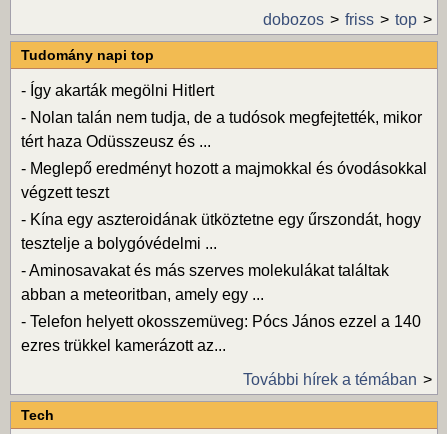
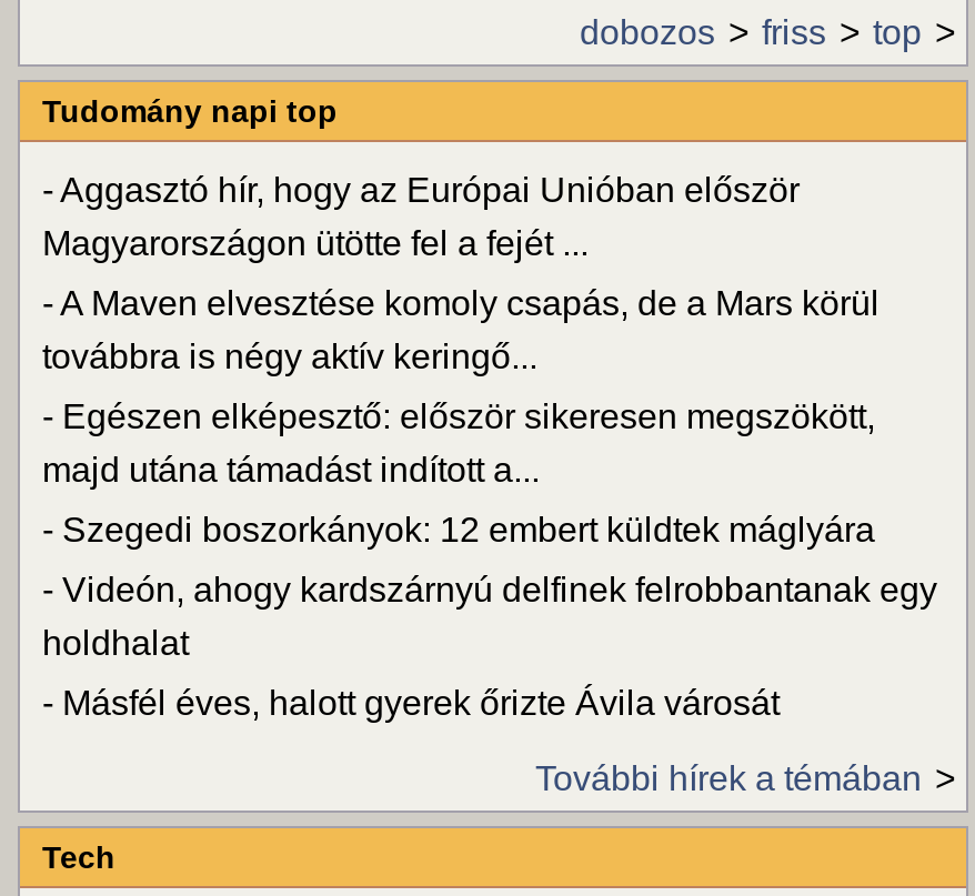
[21,82,214,99] - Így akarták megölni Hitlert -> [42,171,800,262] - Aggasztó hír, hogy az Európai Unióban először | Magyarországon ütötte fel a fejét ...
[21,109,422,150] - Nolan talán nem tudja, de a tudósok megfejtették, mikor | tért haza Odüsszeusz és ... -> [42,284,879,375] - A Maven elvesztése komoly csapás, de a Mars körül | továbbra is négy aktív keringő...
[21,160,427,201] - Meglepő eredményt hozott a majmokkal és óvodásokkal | végzett teszt -> [42,397,875,489] - Egészen elképesztő: először sikeresen megszökött, | majd utána támadást indított a...
[21,211,421,252] - Kína egy aszteroidának ütköztetne egy űrszondát, hogy | tesztelje a bolygóvédelmi ... -> [42,511,875,548] - Szegedi boszorkányok: 12 embert küldtek máglyára
[21,262,389,303] - Aminosavakat és más szerves molekulákat találtak | abban a meteoritban, amely egy ... -> [42,571,937,662] - Videón, ahogy kardszárnyú delfinek felrobbantanak egy | holdhalat
[21,313,421,354] - Telefon helyett okosszemüveg: Pócs János ezzel a 140 | ezres trükkel kamerázott az... -> [42,684,780,722] - Másfél éves, halott gyerek őrizte Ávila városát

